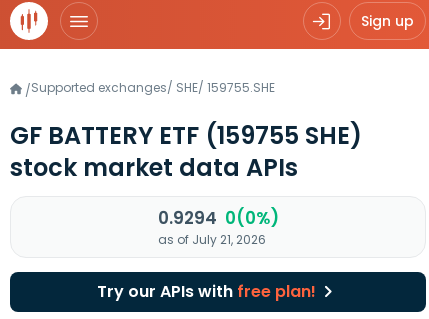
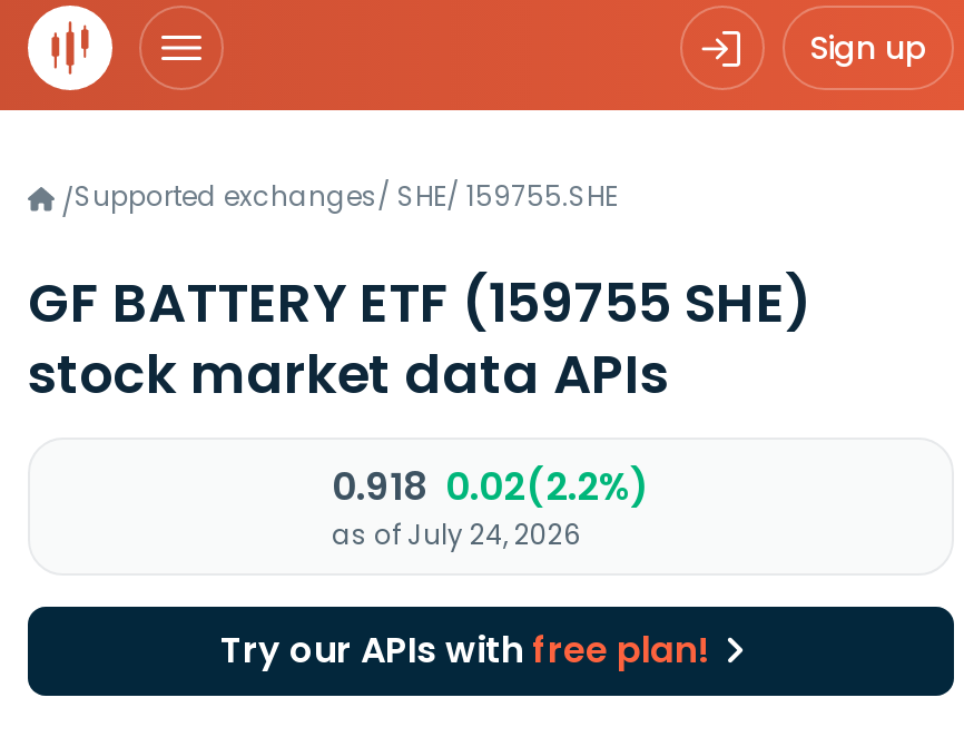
[157,206,278,230] 0.9294 0(0%) -> [332,460,650,513] 0.918 0.02(2.2%)
[157,231,265,248] as of July 21, 2026 -> [332,515,581,553] as of July 24, 2026

